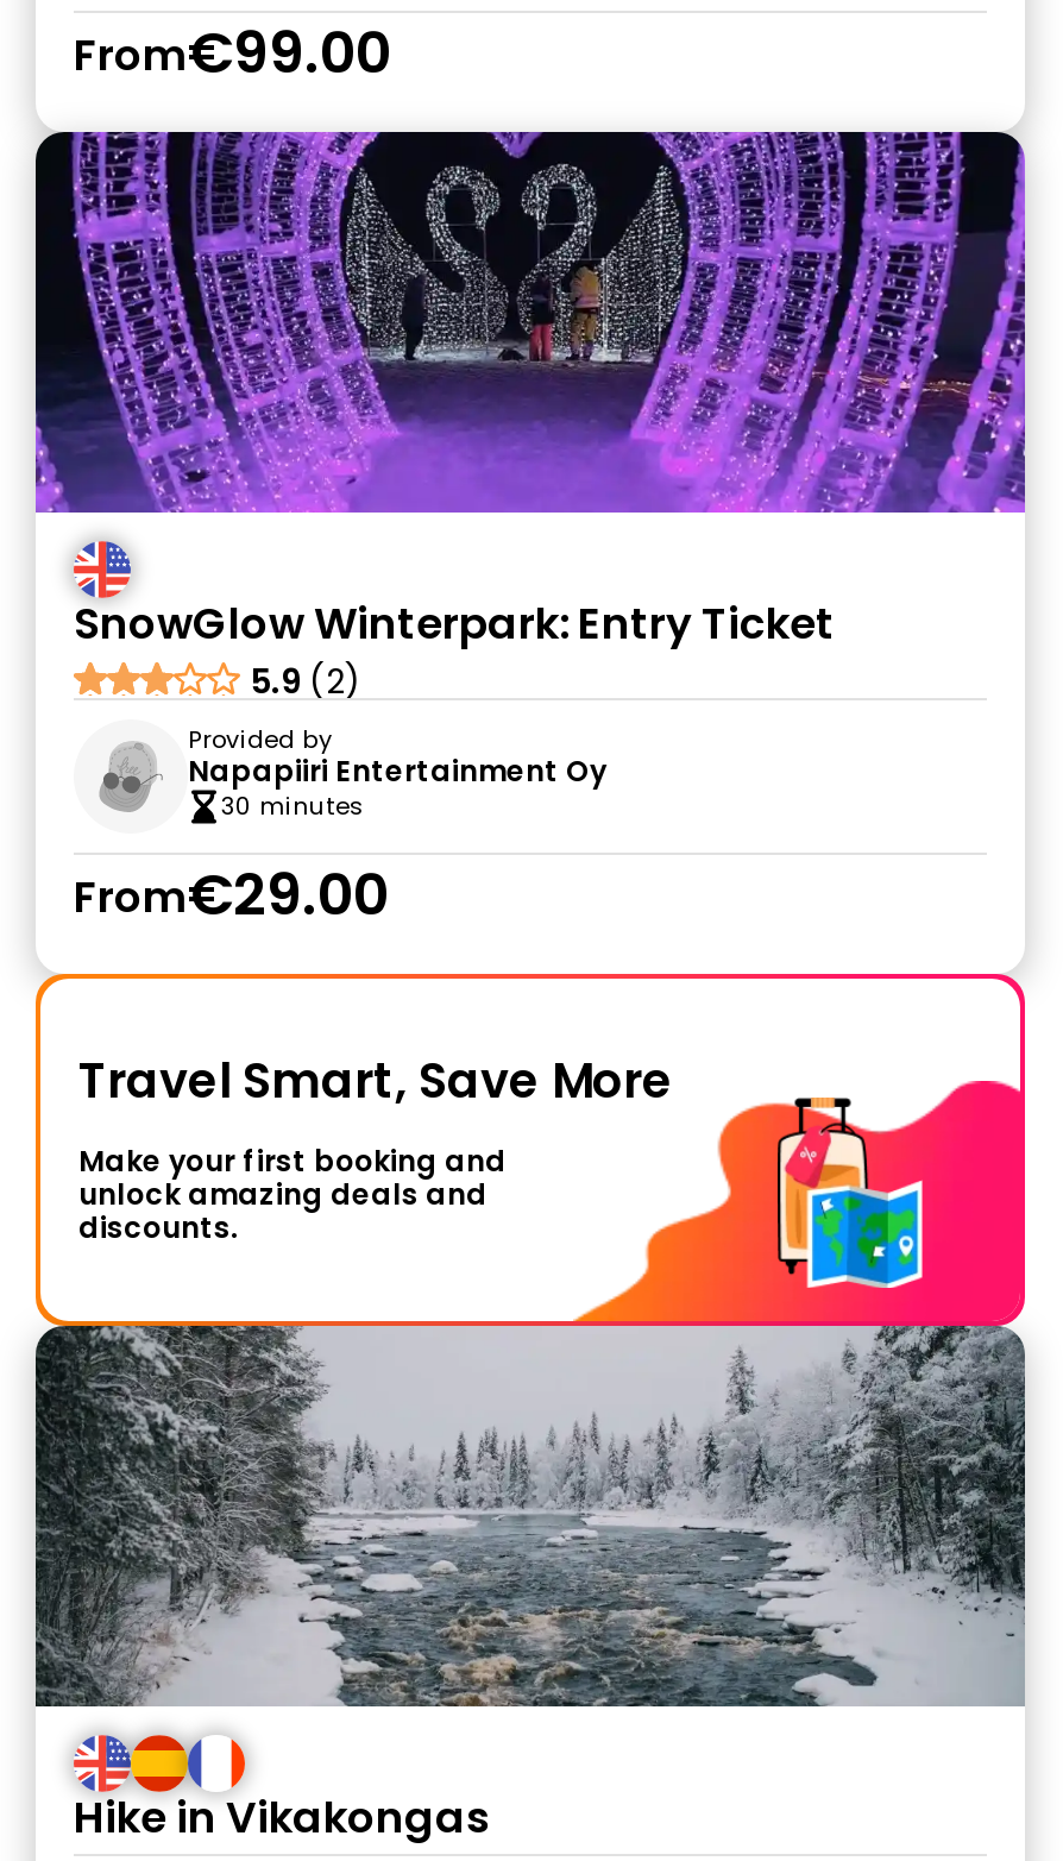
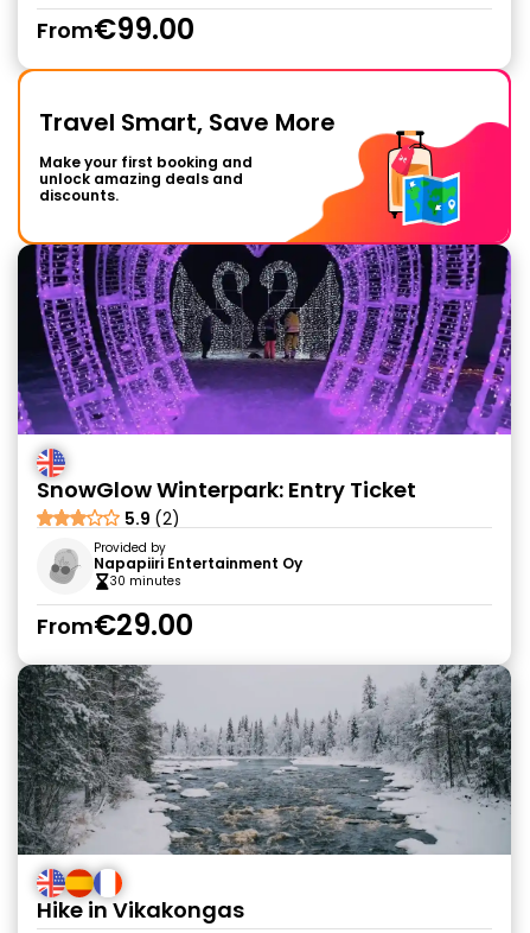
moved [31,127,1032,933] -> [15,242,515,645]: [image] | SnowGlow Winterpark: Entry Ticket | 5.9 (2) | Provided by | Napapiiri Entertainment Oy | 30 minutes | From€29.00
moved [33,972,1027,1328] -> [17,68,512,246]: [image] | Travel Smart, Save More | Make your first booking and | unlock amazing deals and | discounts.

